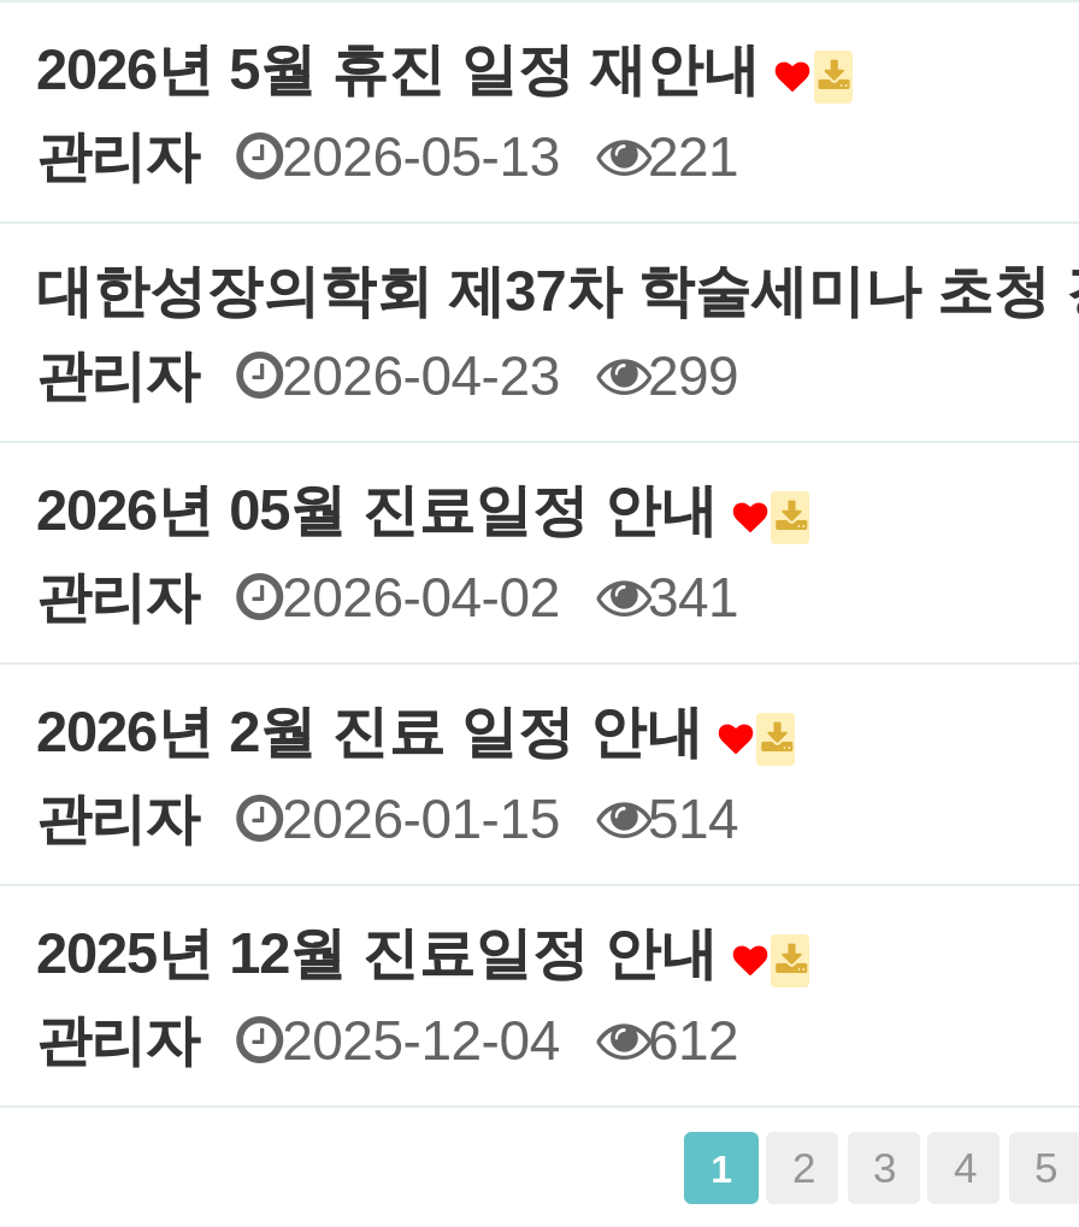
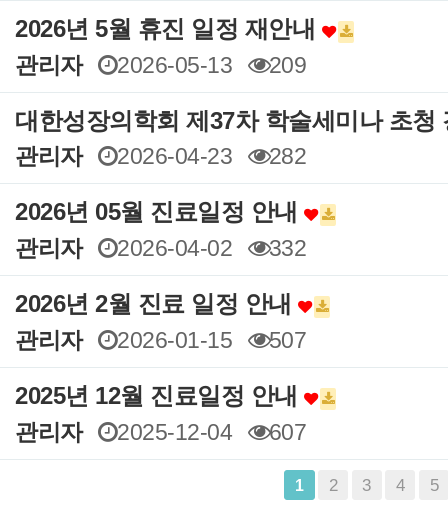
[36,125,738,188] 관리자 2026-05-13 221 -> [15,52,306,78] 관리자 2026-05-13 209
[36,344,738,407] 관리자 2026-04-23 299 -> [15,143,306,169] 관리자 2026-04-23 282
[36,566,738,629] 관리자 2026-04-02 341 -> [15,235,306,261] 관리자 2026-04-02 332
[36,787,738,850] 관리자 2026-01-15 514 -> [15,327,306,353] 관리자 2026-01-15 507
[36,1009,738,1072] 관리자 2025-12-04 612 -> [15,419,306,445] 관리자 2025-12-04 607

